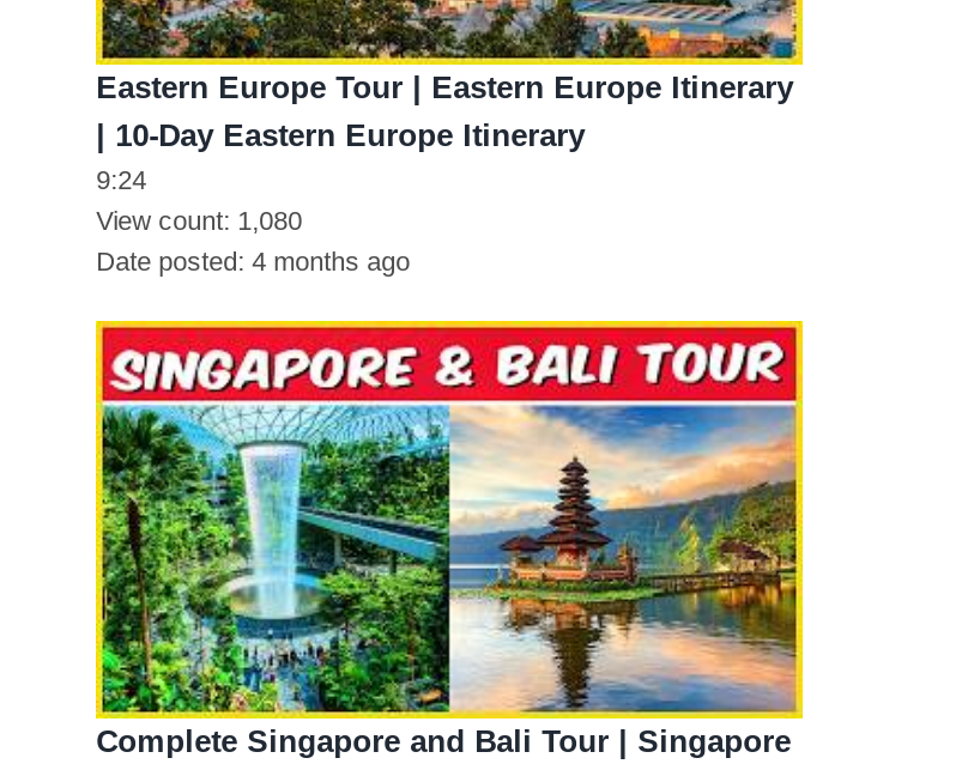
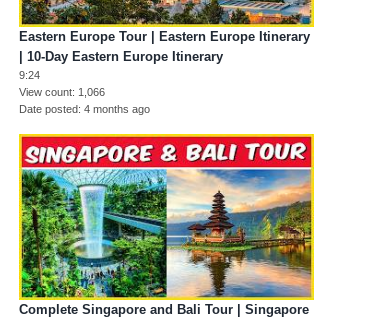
[96,206,302,234] View count 1,080 -> [19,86,105,98] View count 1,066

